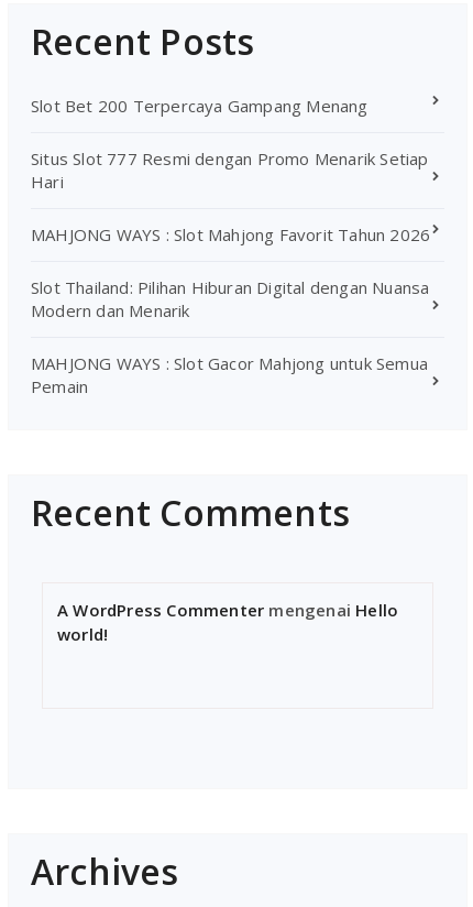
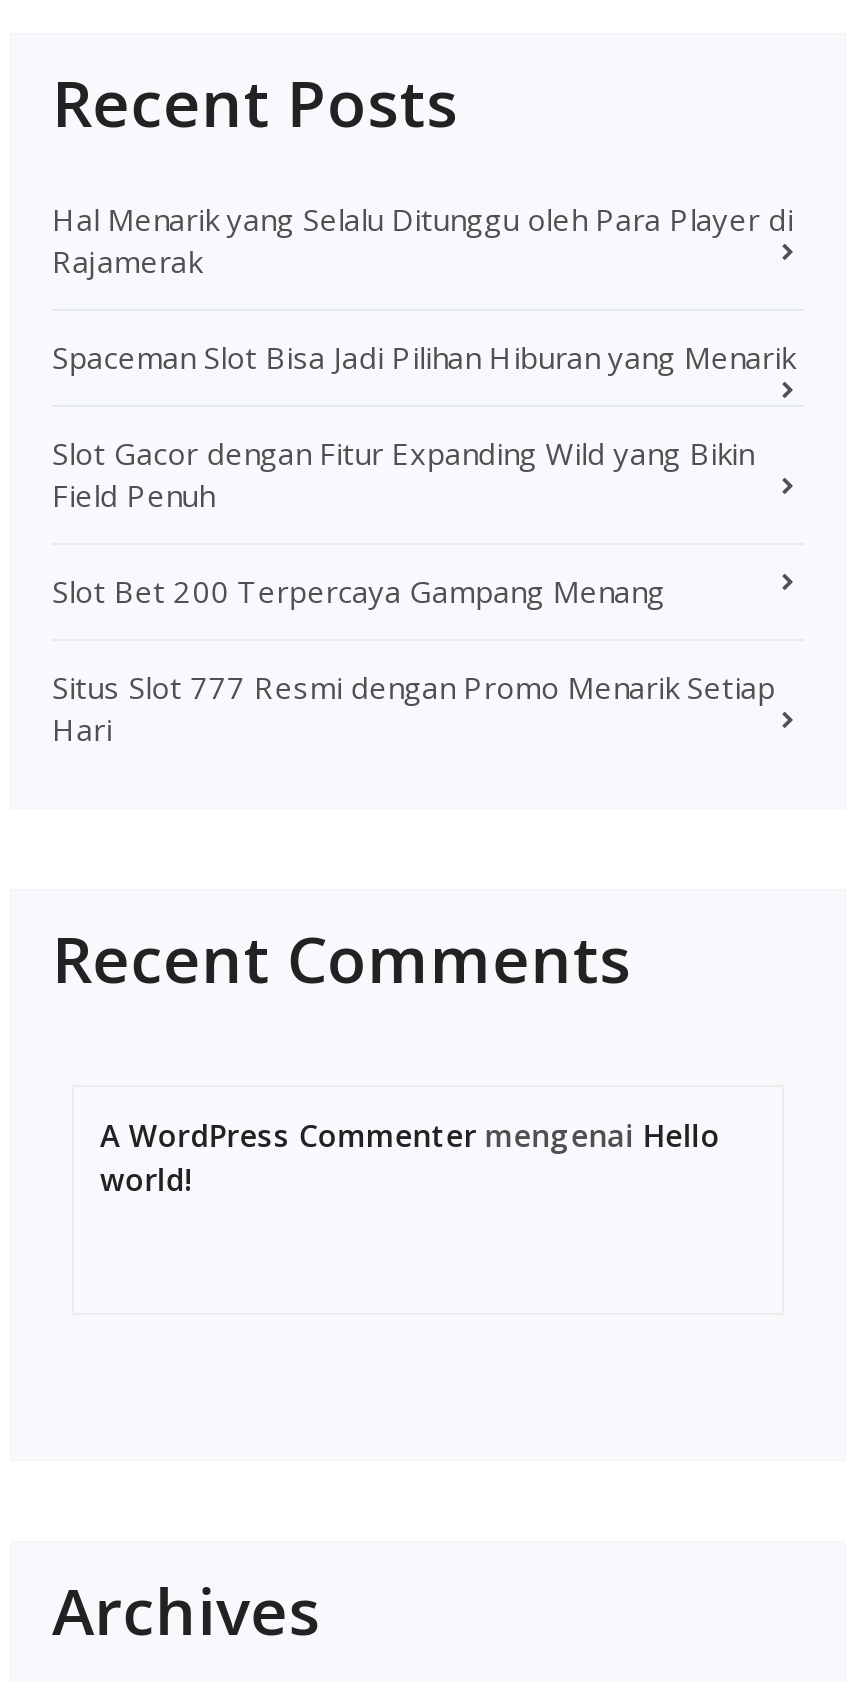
none -> [52,198,795,514] Hal Menarik yang Selalu Ditunggu oleh Para Player di | Rajamerak | Spaceman Slot Bisa Jadi Pilihan Hiburan yang Menarik | Slot Gacor dengan Fitur Expanding Wild yang Bikin | Field Penuh
moved [31,94,429,192] -> [52,570,775,748]: Slot Bet 200 Terpercaya Gampang Menang | Situs Slot 777 Resmi dengan Promo Menarik Setiap | Hari
[31,223,430,397] MAHJONG WAYS : Slot Mahjong Favorit Tahun 2026 | Slot Thailand: Pilihan Hiburan Digital dengan Nuansa | Modern dan Menarik | MAHJONG WAYS : Slot Gacor Mahjong untuk Semua | Pemain -> none

